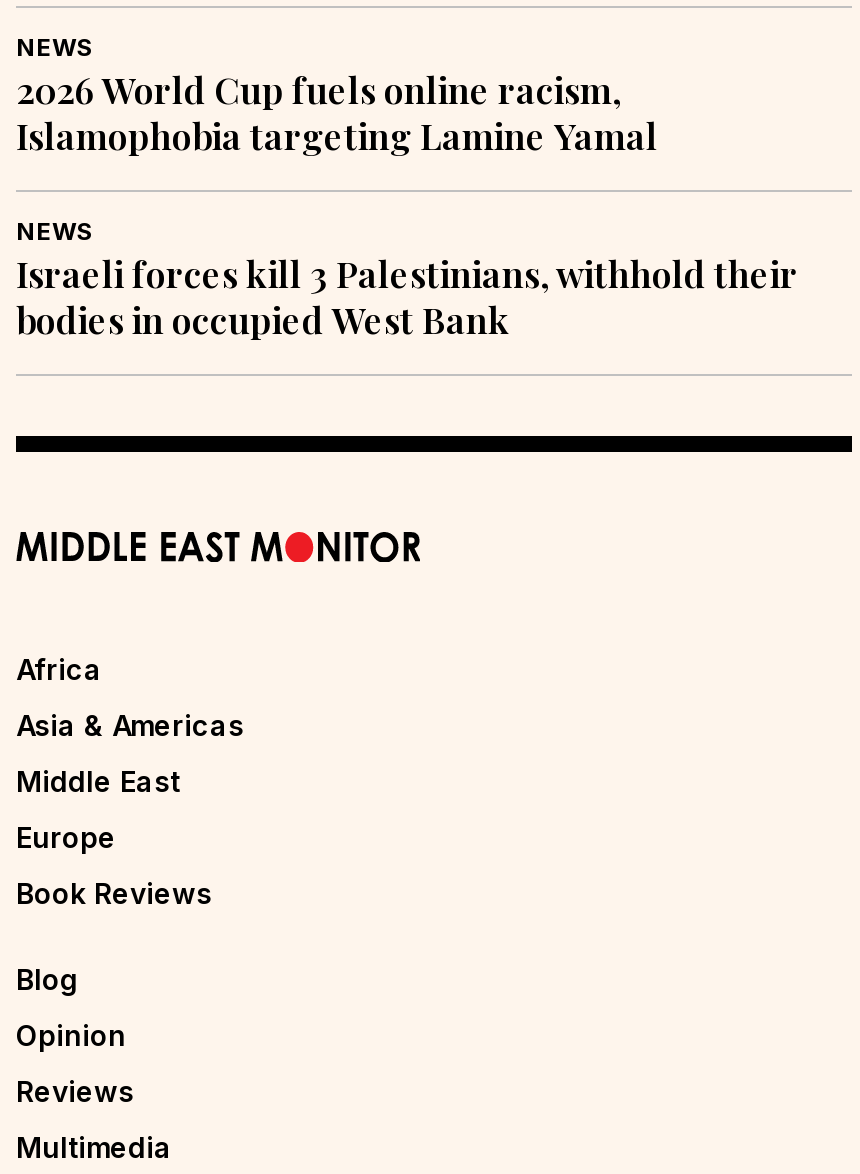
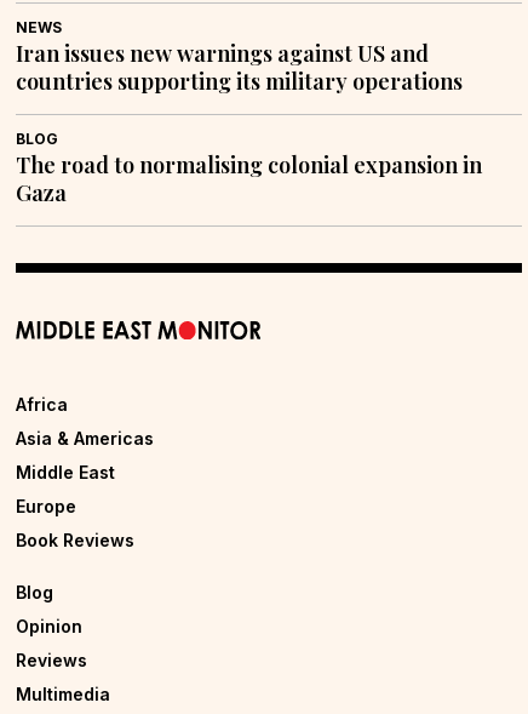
[16,66,658,160] 2026 World Cup fuels online racism, | Islamophobia targeting Lamine Yamal -> [16,39,463,96] Iran issues new warnings against US and | countries supporting its military operations
[16,216,798,344] NEWS | Israeli forces kill 3 Palestinians, withhold their | bodies in occupied West Bank -> [16,130,482,208] BLOG | The road to normalising colonial expansion in | Gaza

